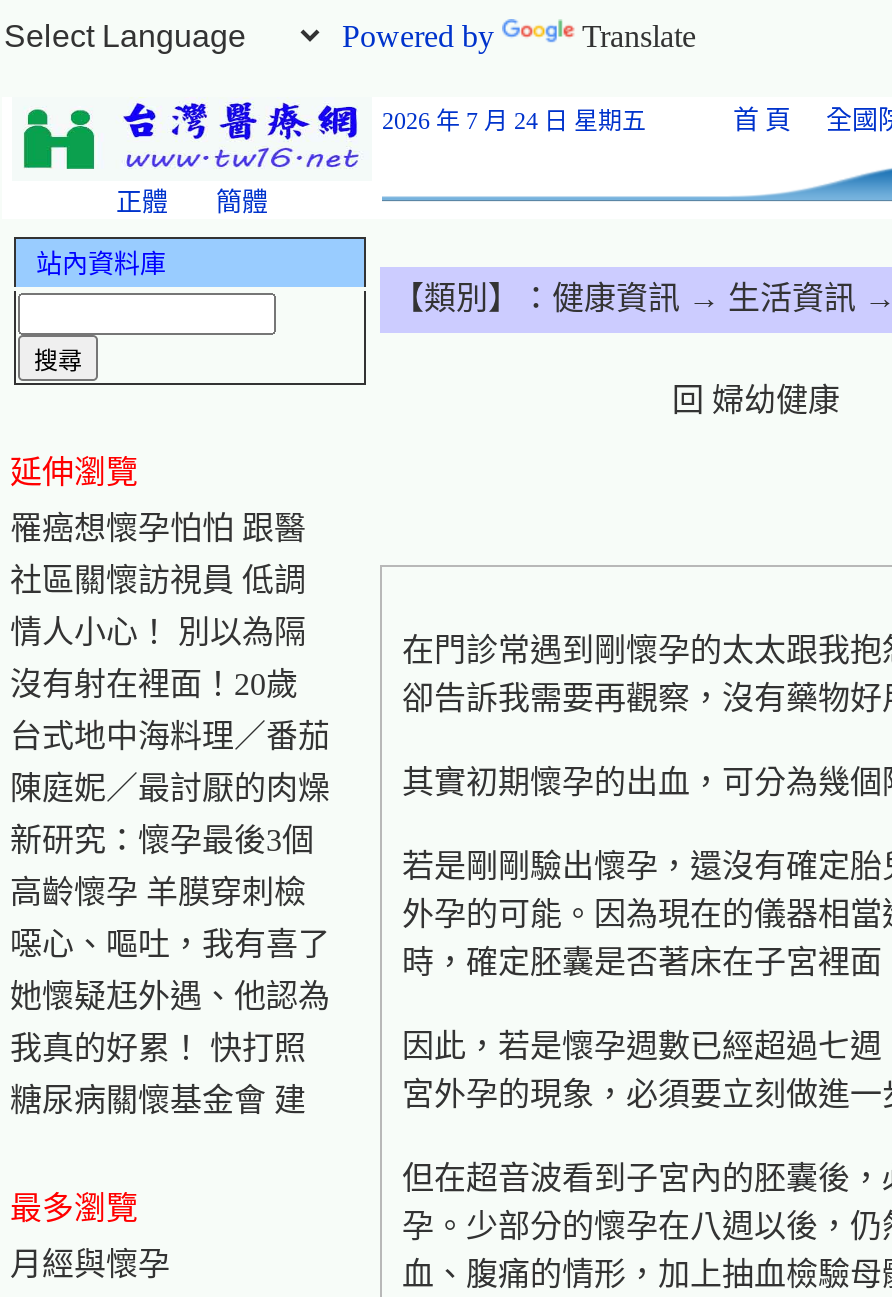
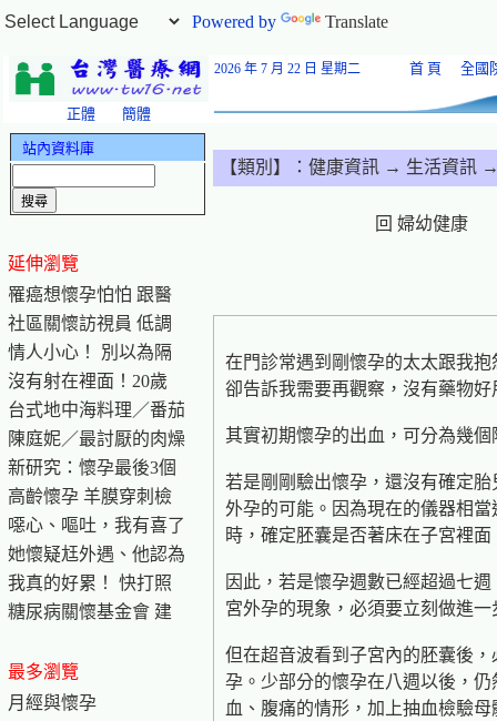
[382,107,646,135] 2026 年 7 月 24 日星期五 -> [214,61,361,77] 2026 年 7 月 22 日星期二

